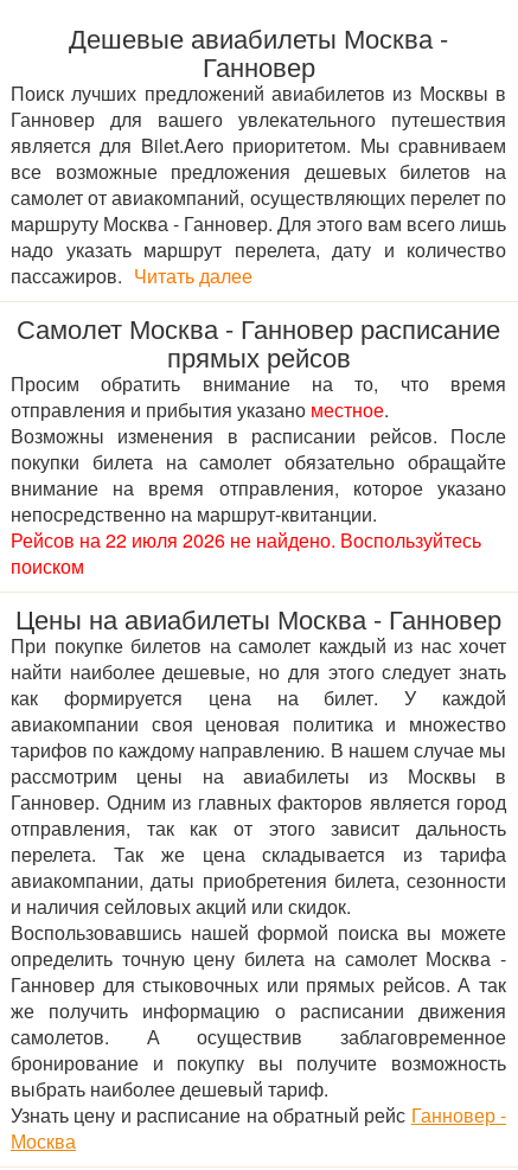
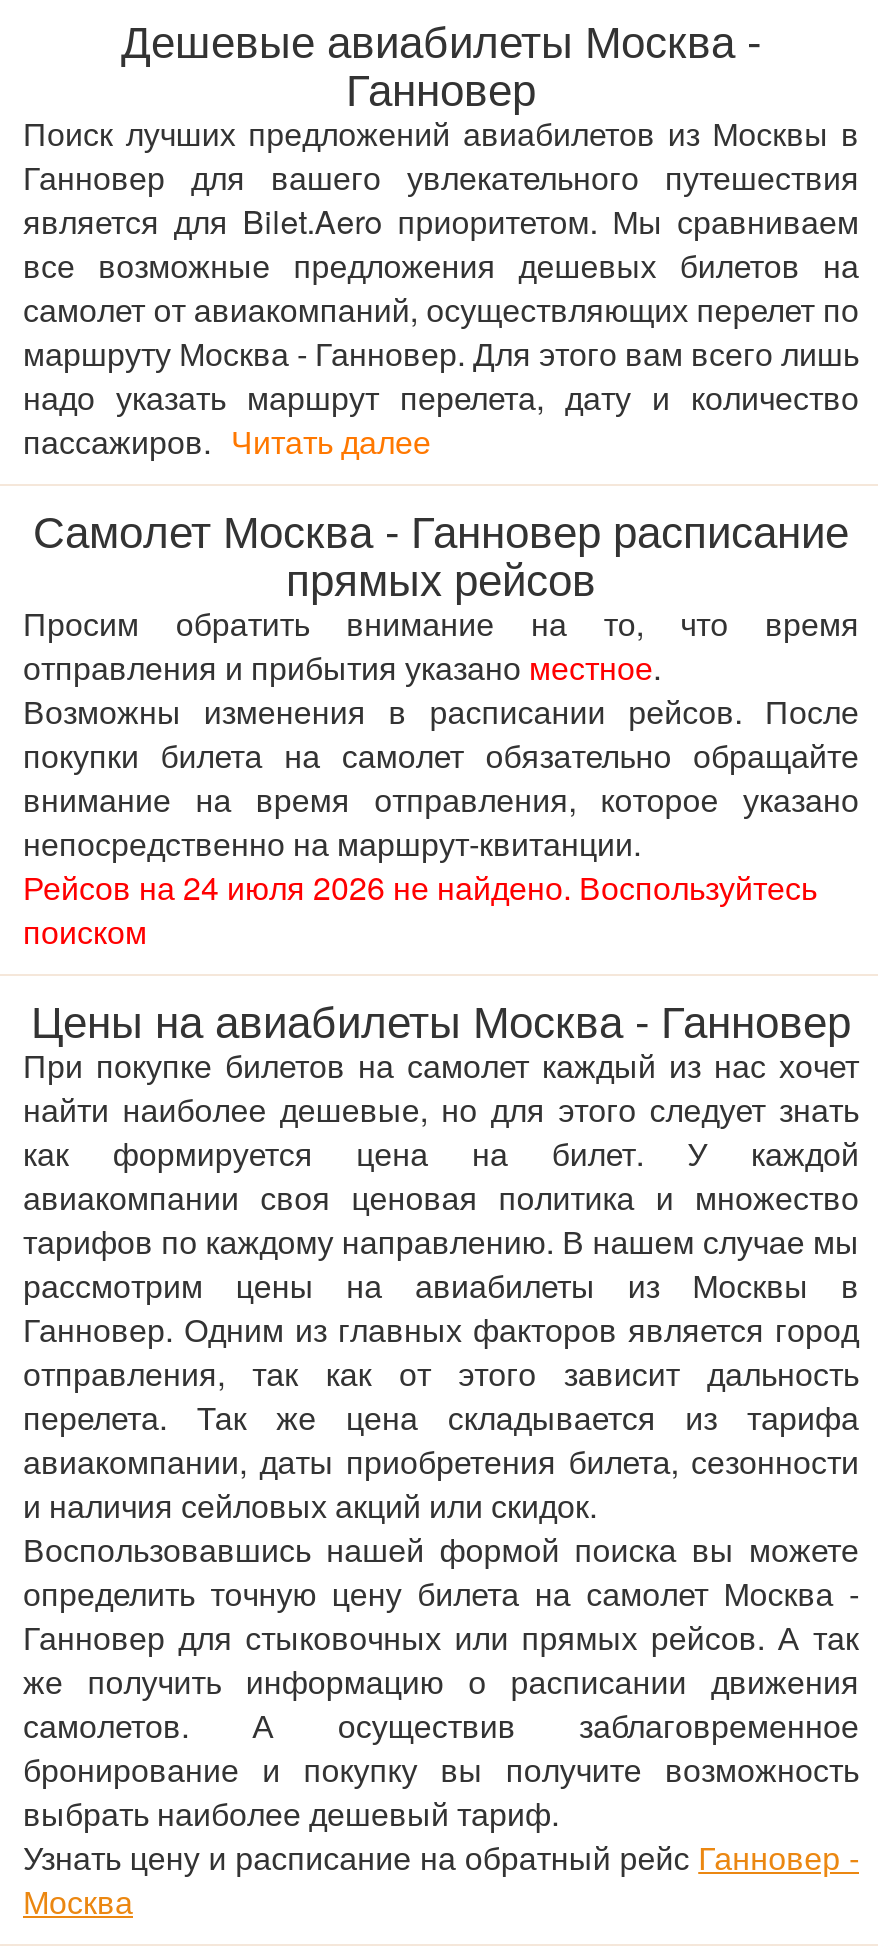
[11,526,481,554] Рейсов на 22 июля 2026 не найдено. Воспользуйтесь -> [23,864,817,910] Рейсов на 24 июля 2026 не найдено. Воспользуйтесь

